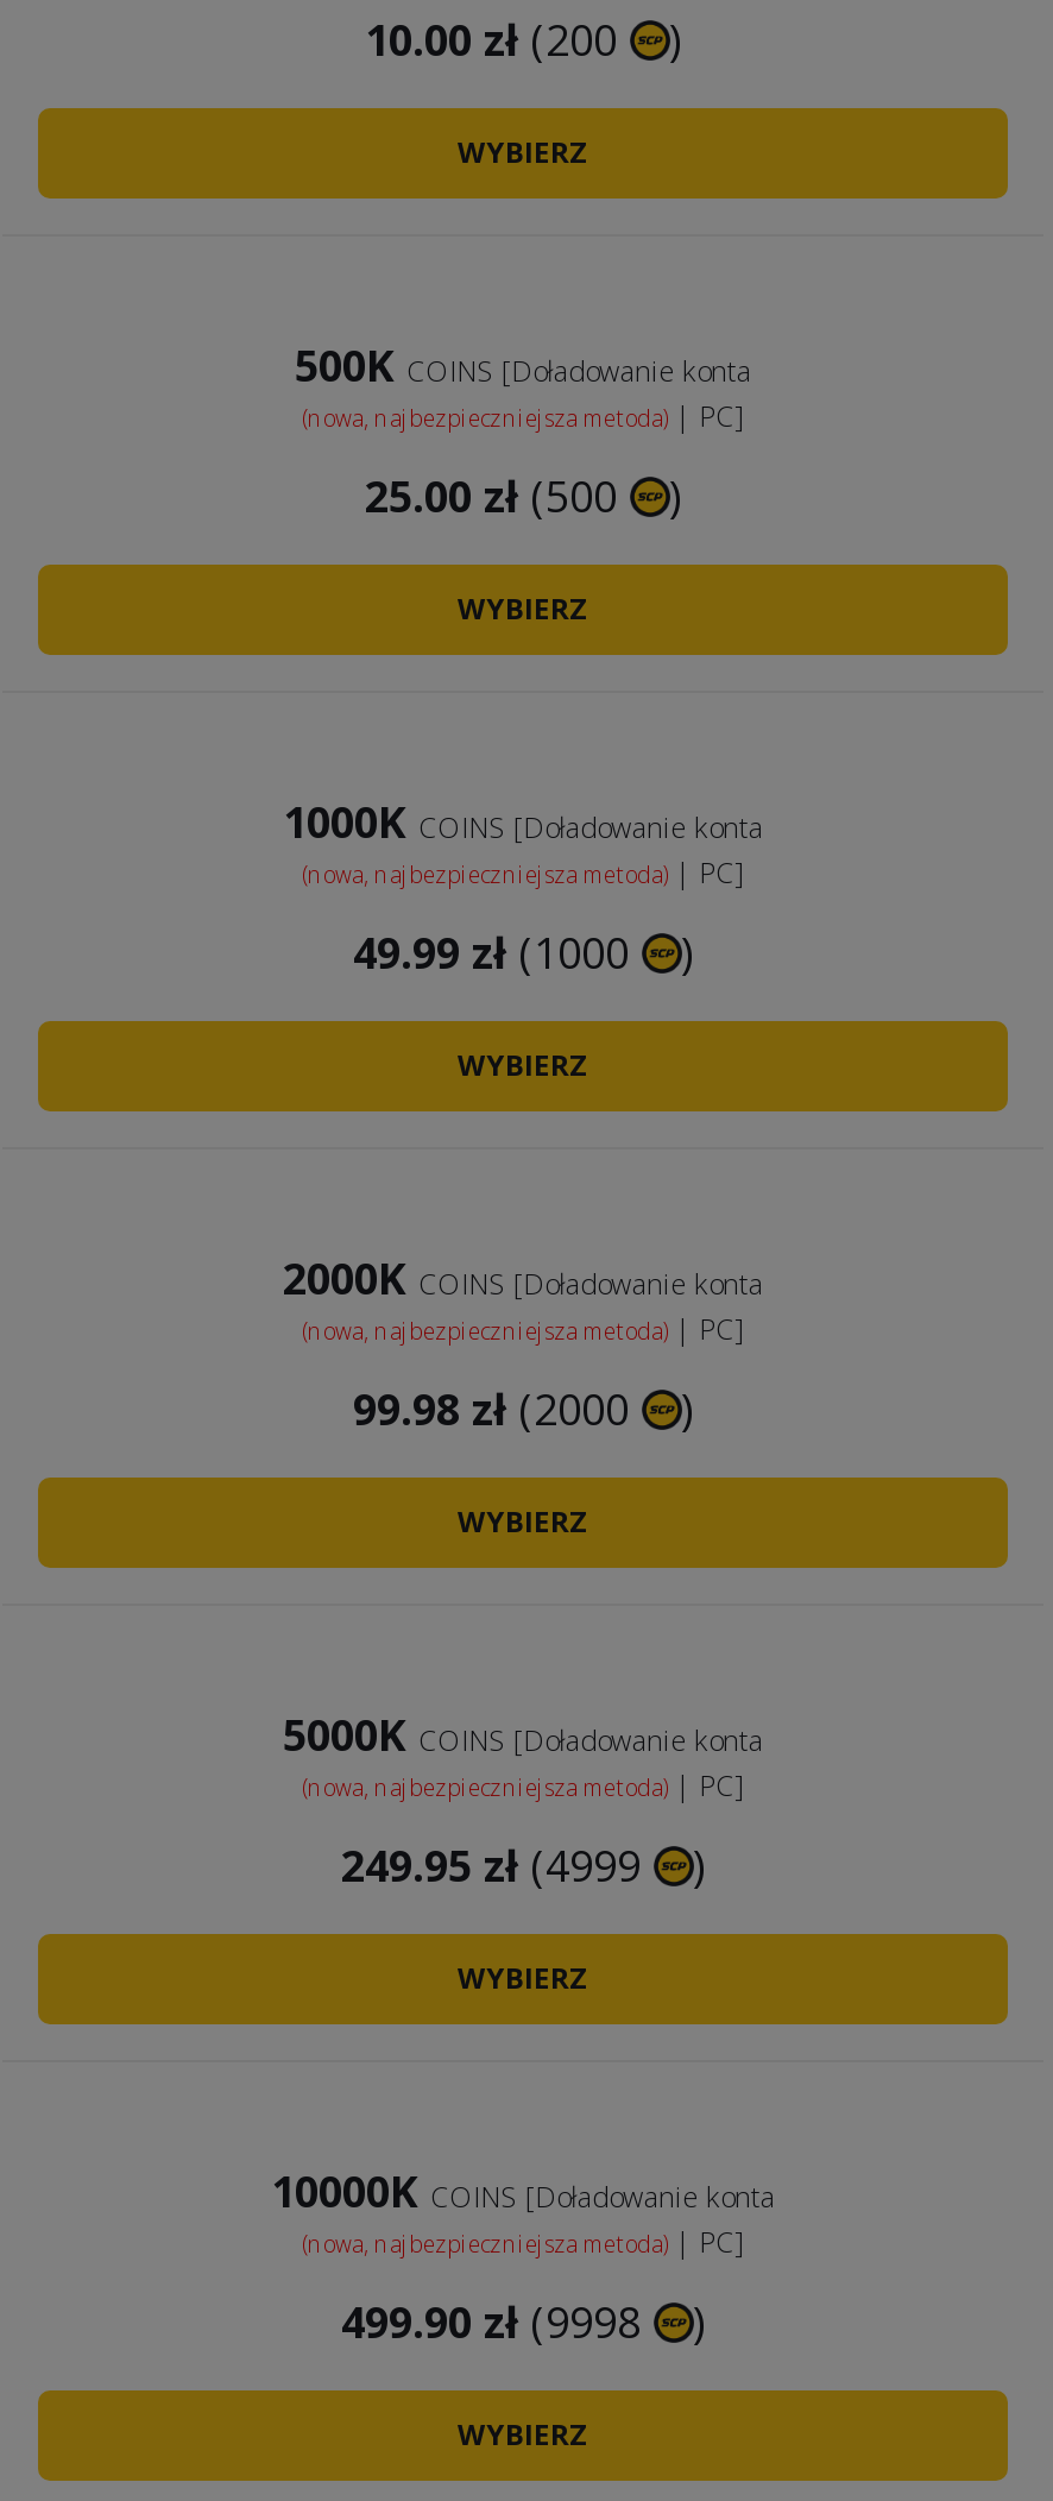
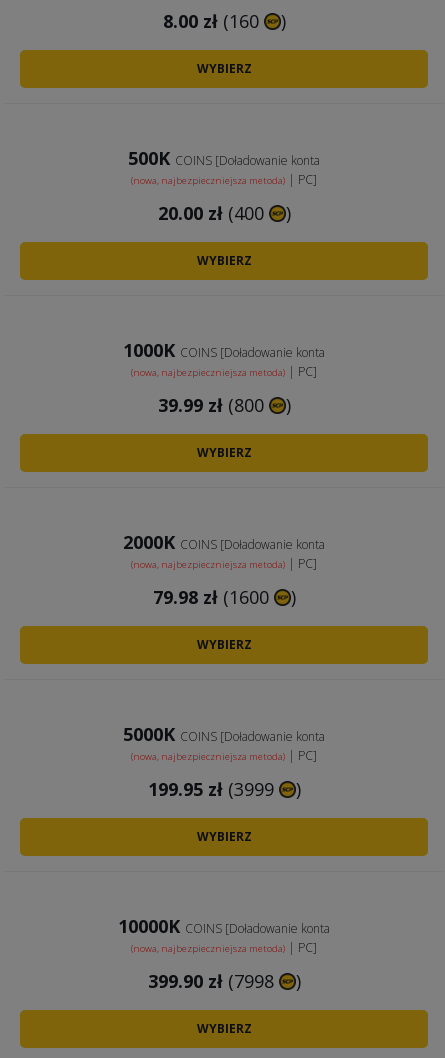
[365,11,629,68] 10.00 zł (200 -> [162,9,263,33] 8.00 zł (160
[365,467,629,524] 25.00 zł (500 -> [157,201,268,225] 20.00 zł (400
[353,924,641,981] 49.99 zł (1000 -> [157,393,268,417] 39.99 zł (800
[353,1380,641,1437] 99.98 zł (2000 -> [152,585,273,609] 79.98 zł (1600
[341,1837,652,1894] 249.95 zł (4999 -> [147,777,278,801] 199.95 zł (3999
[341,2293,652,2350] 499.90 zł (9998 -> [147,969,278,993] 399.90 zł (7998

